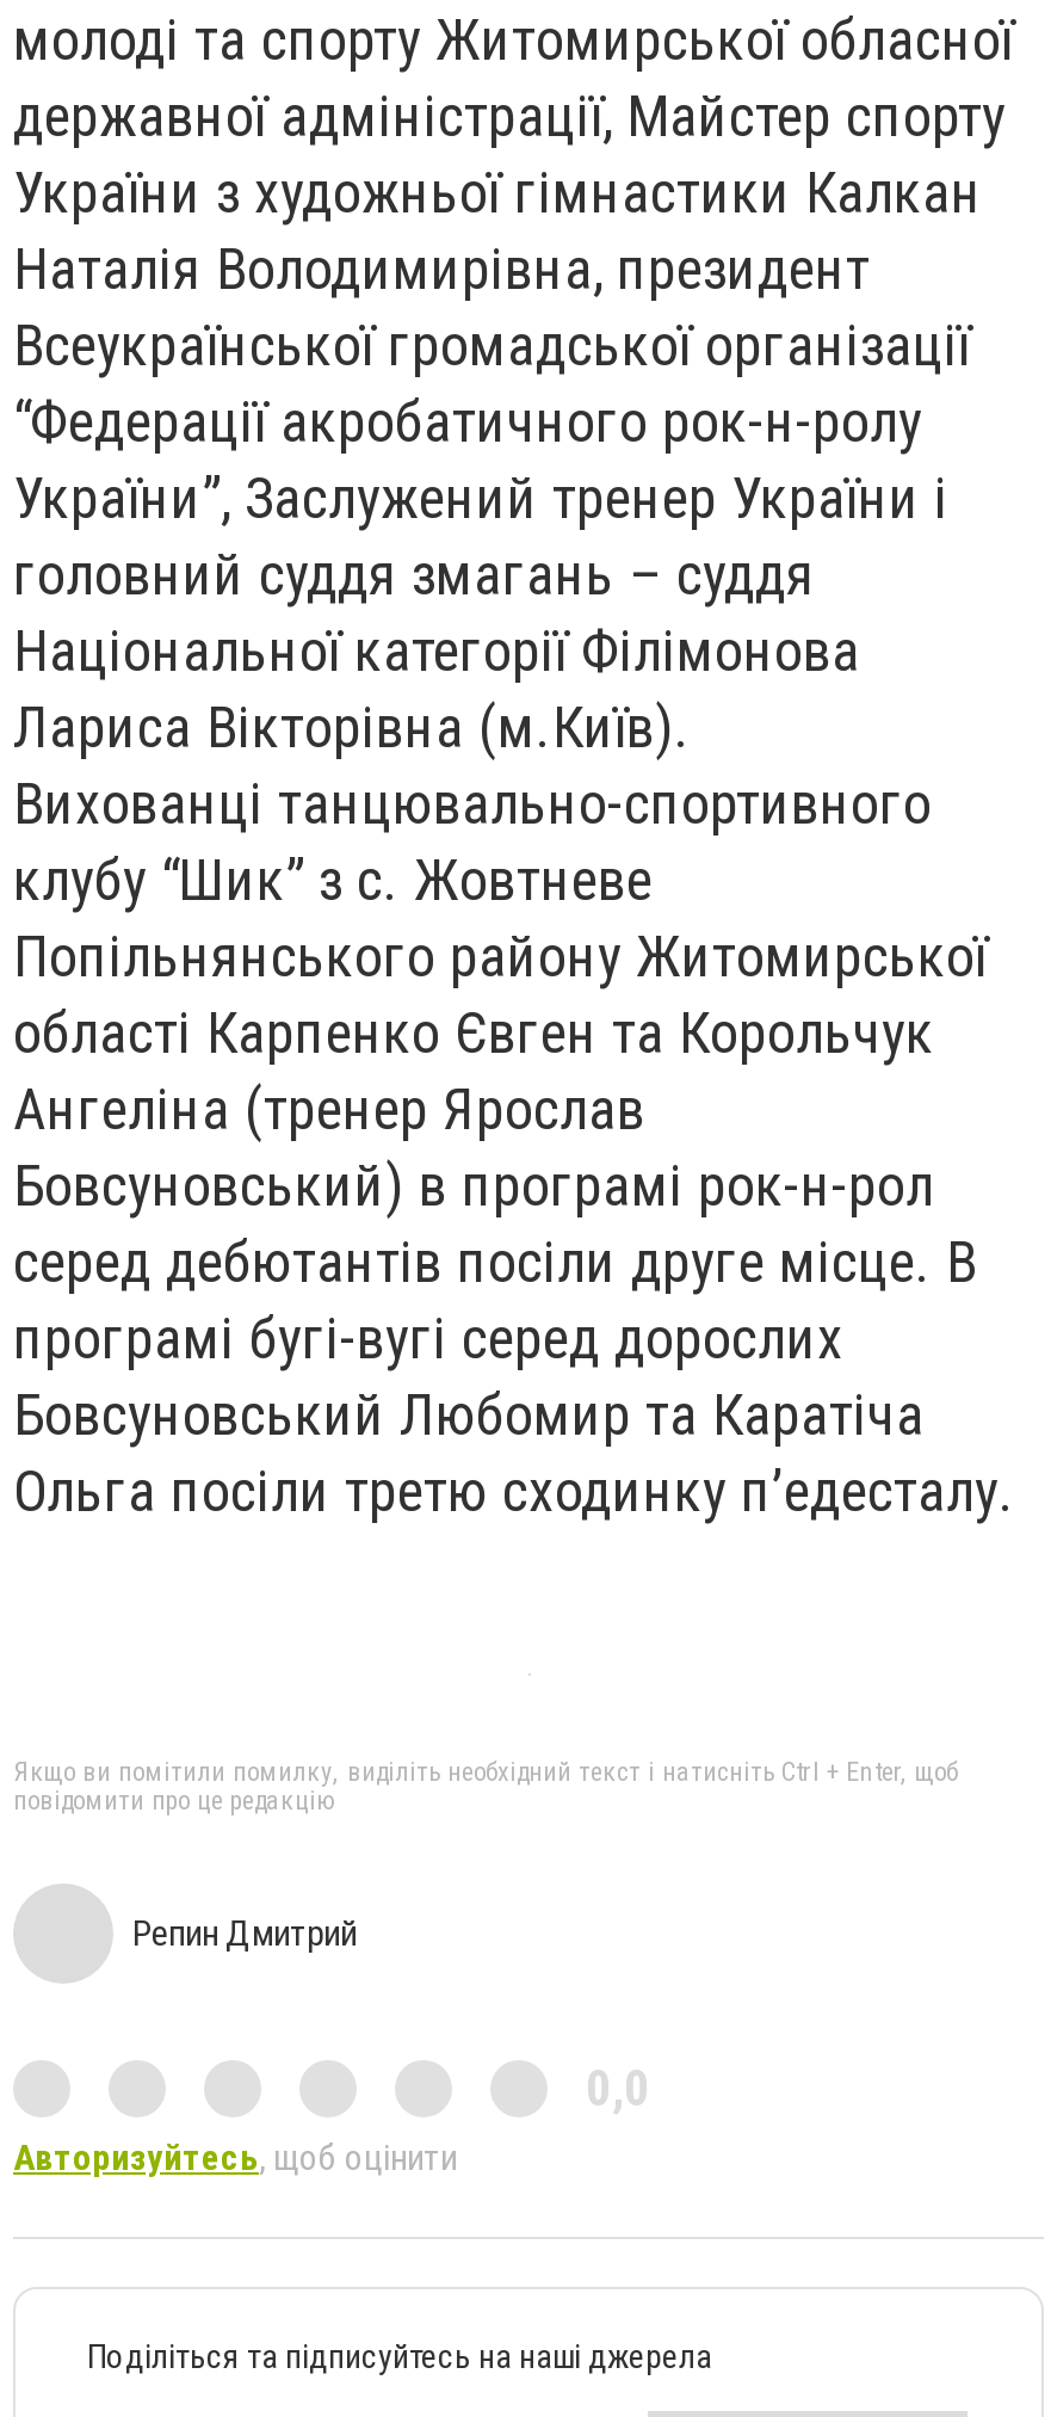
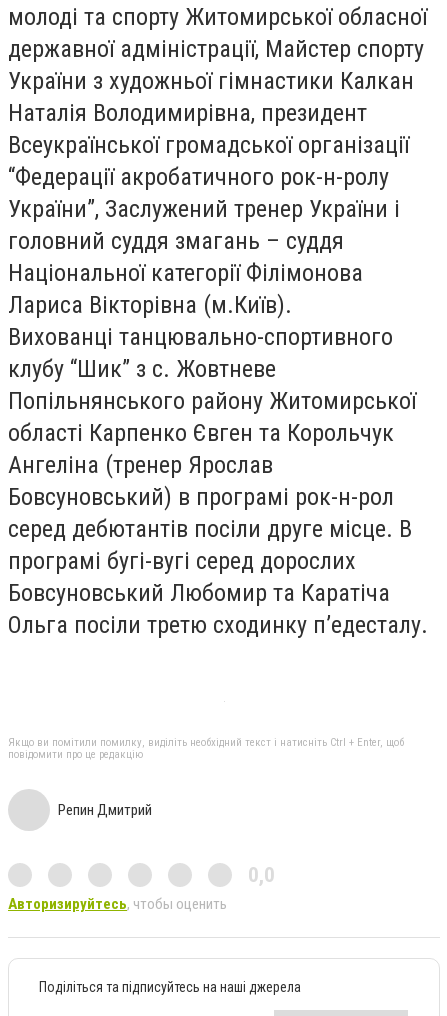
[13,2136,457,2179] Авторизуйтесь, щоб оцінити -> [8,895,227,913] Авторизируйтесь, чтобы оценить

